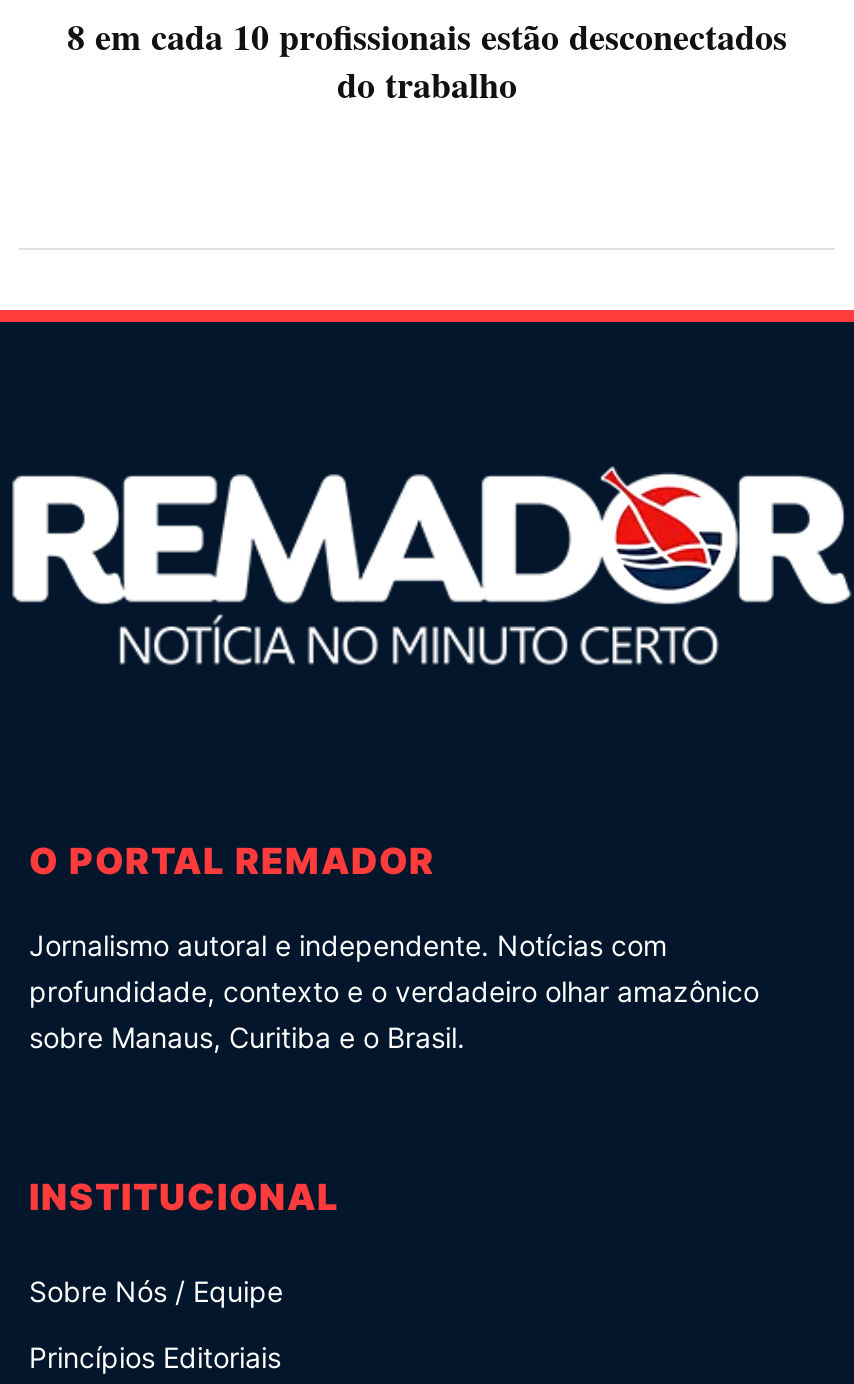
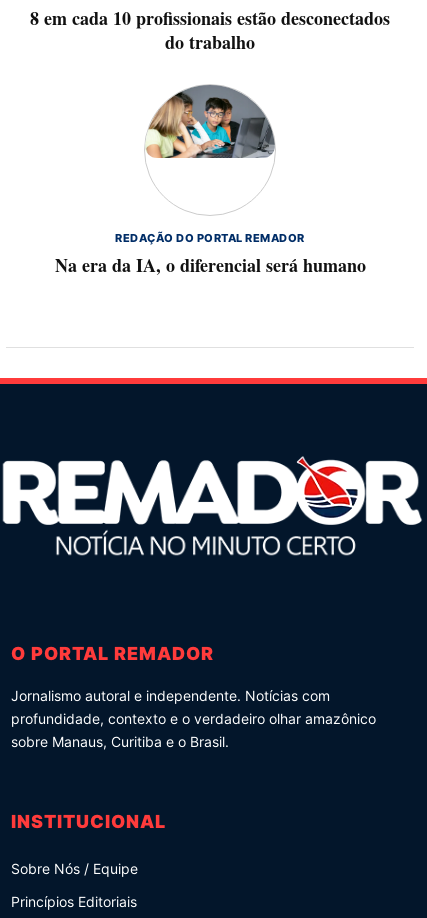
none -> [54,231,365,278] REDAÇÃO DO PORTAL REMADOR | Na era da IA, o diferencial será humano
none -> [144,84,276,159] [image]

